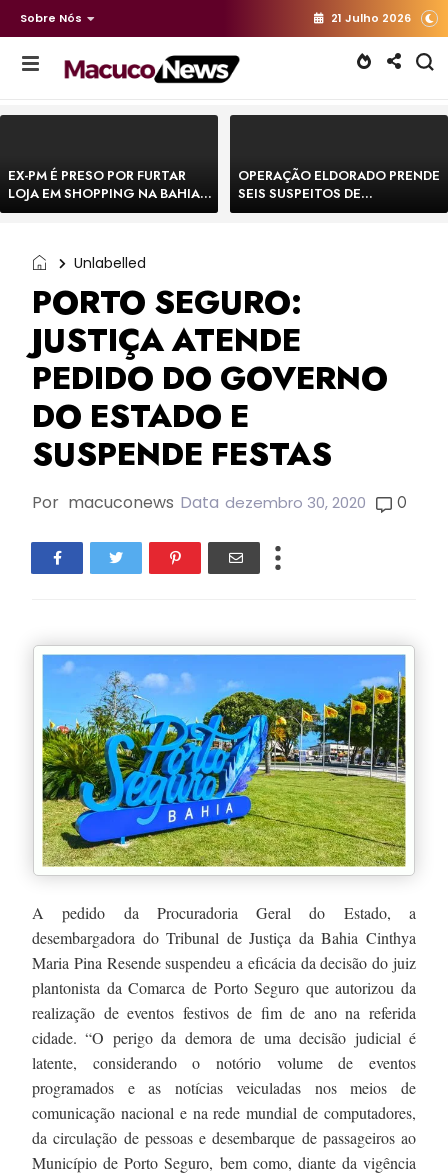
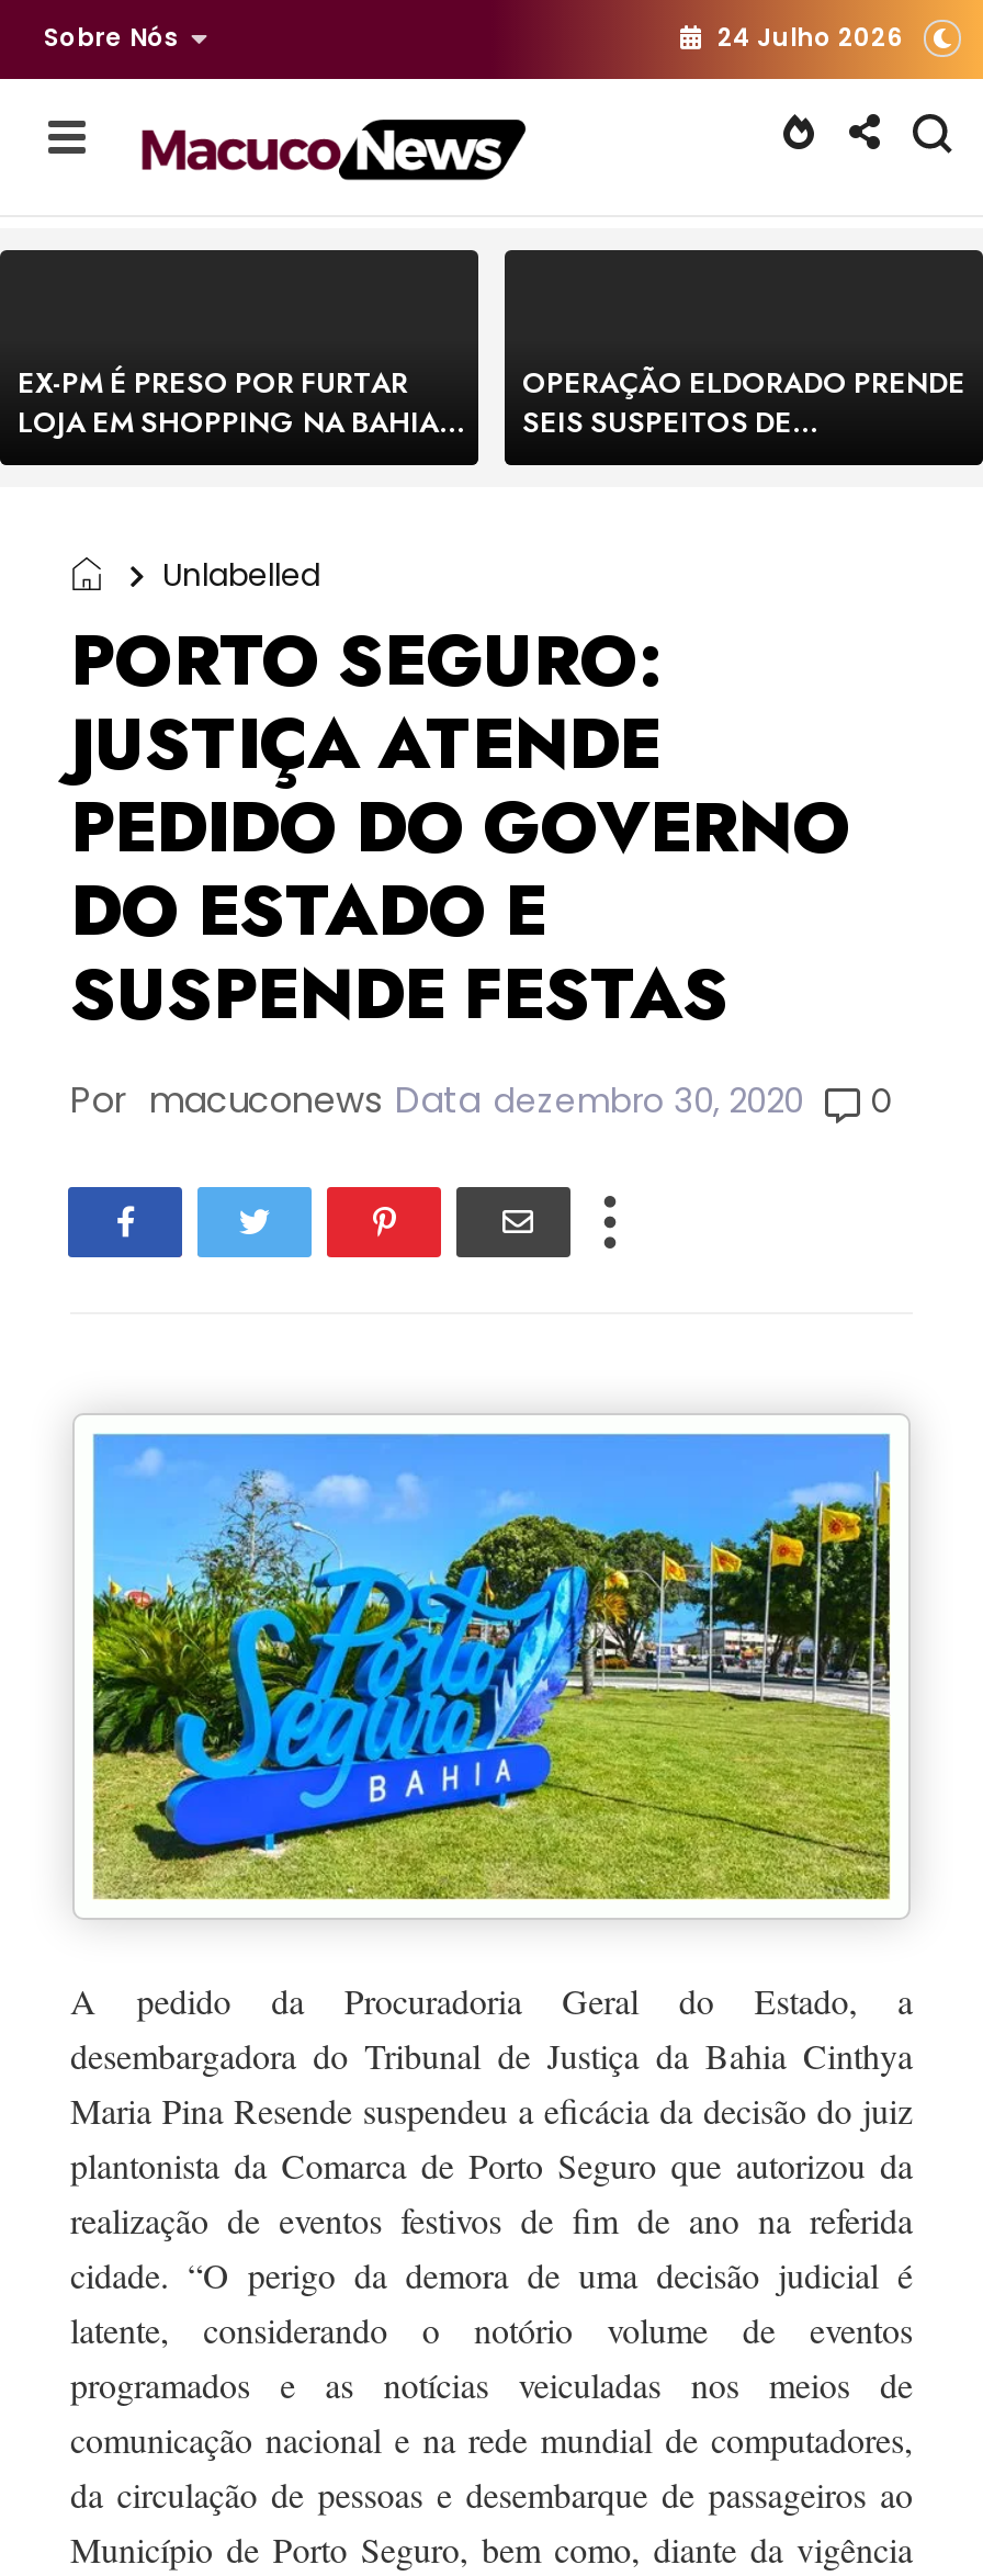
[331,10,411,26] 21 Julho 2026 -> [718,20,902,55] 24 Julho 2026

